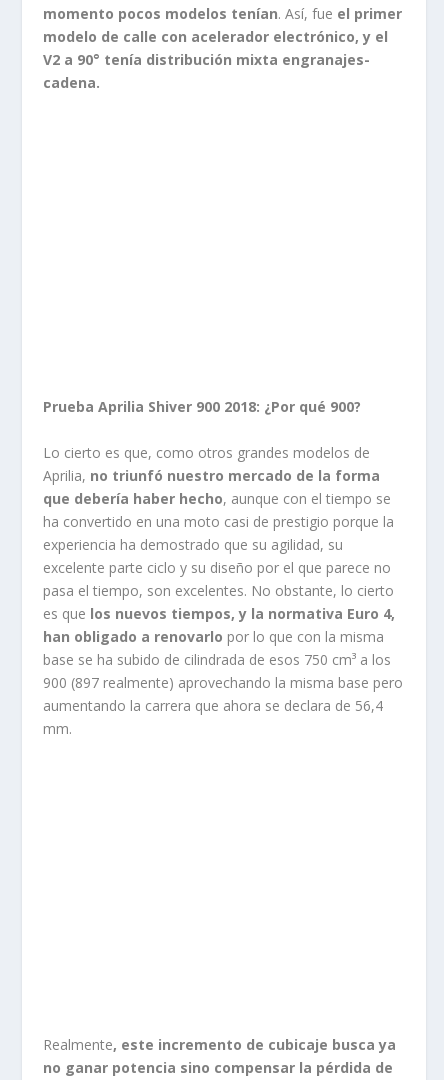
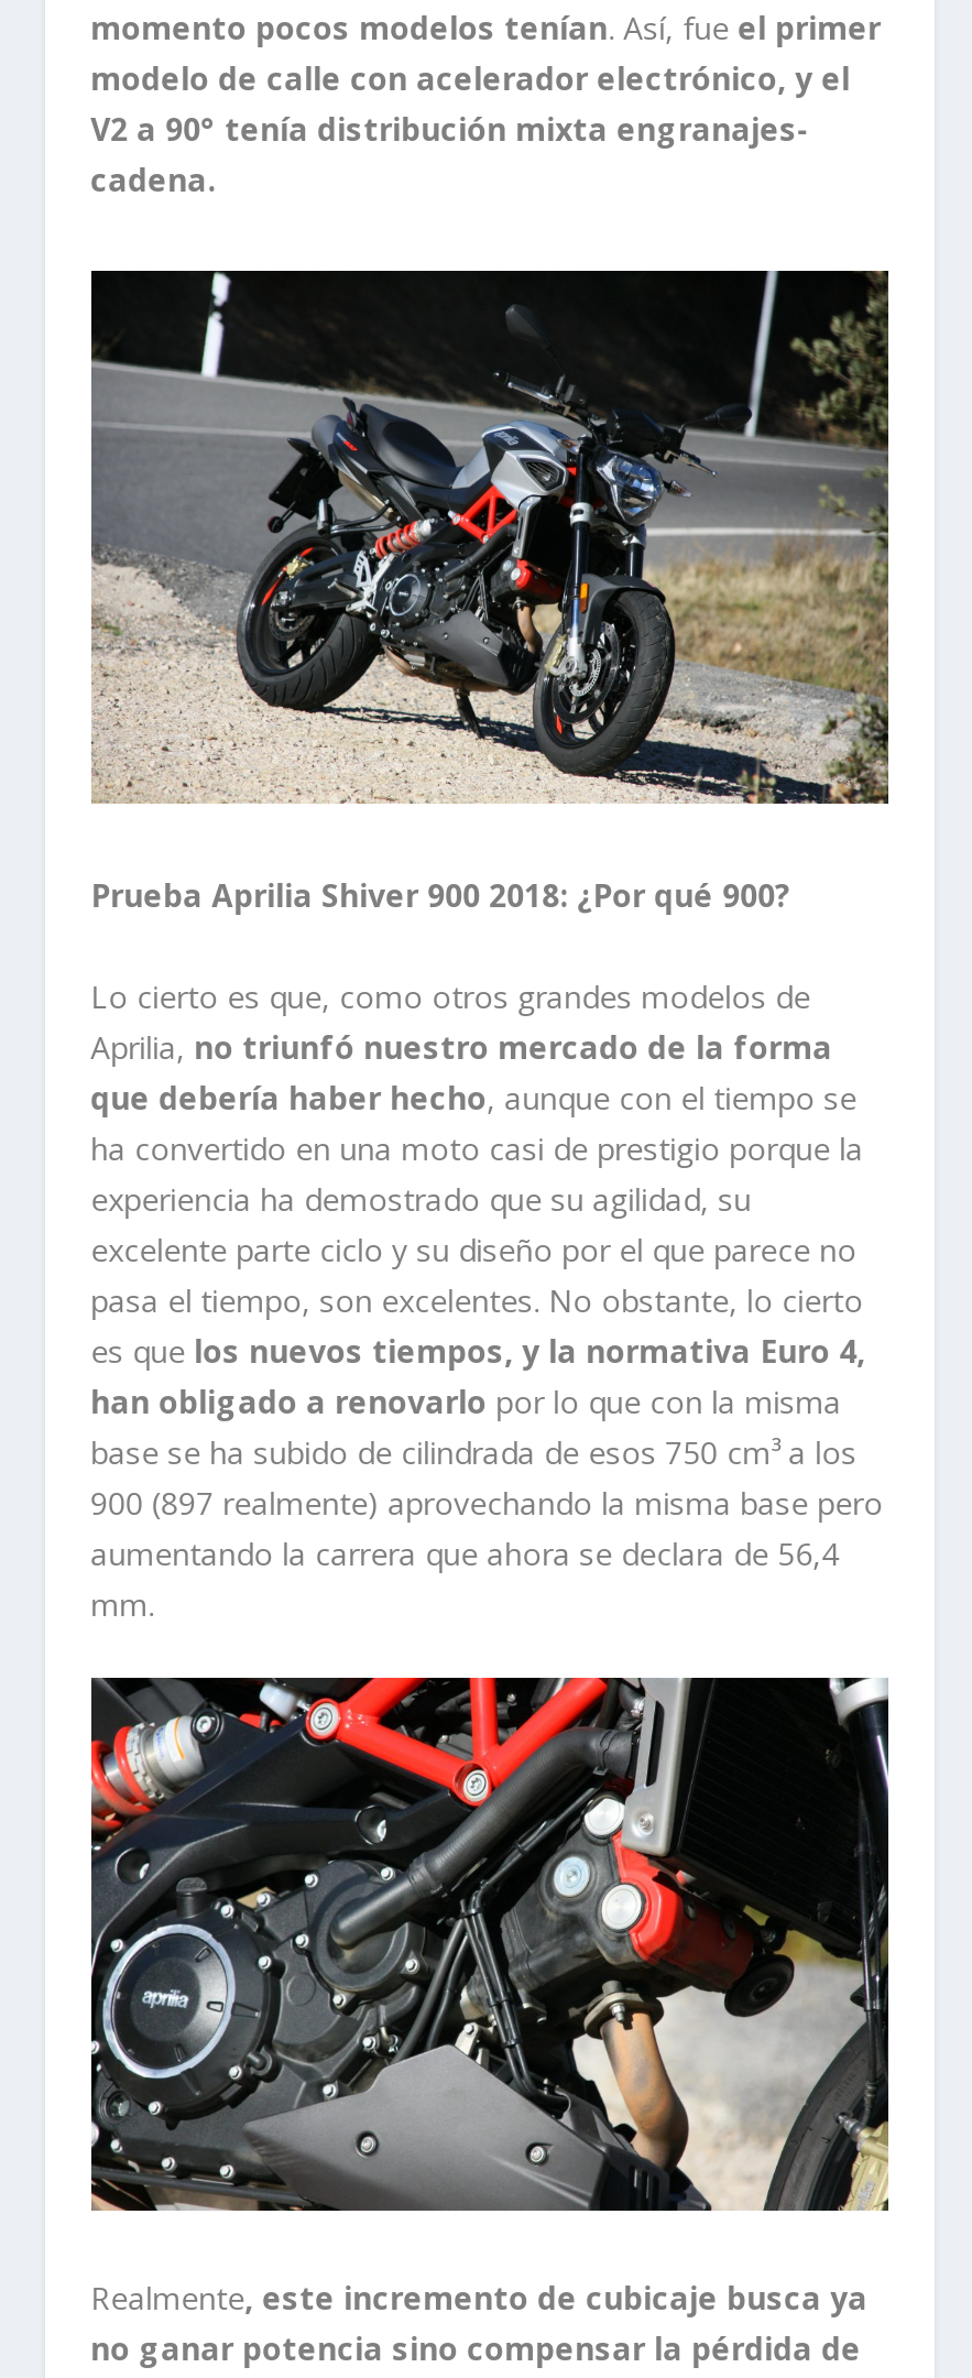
none -> [89,269,891,806] [image]
none -> [89,1676,891,2213] [image]

